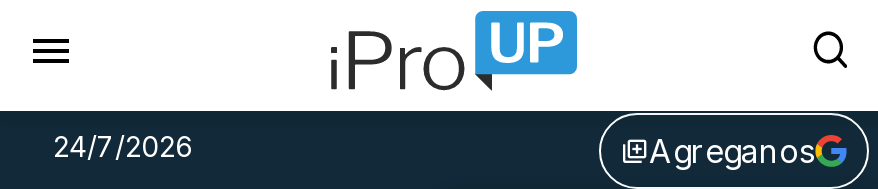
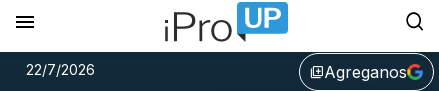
[53,129,193,163] 24/7/2026 -> [26,61,95,78] 22/7/2026

